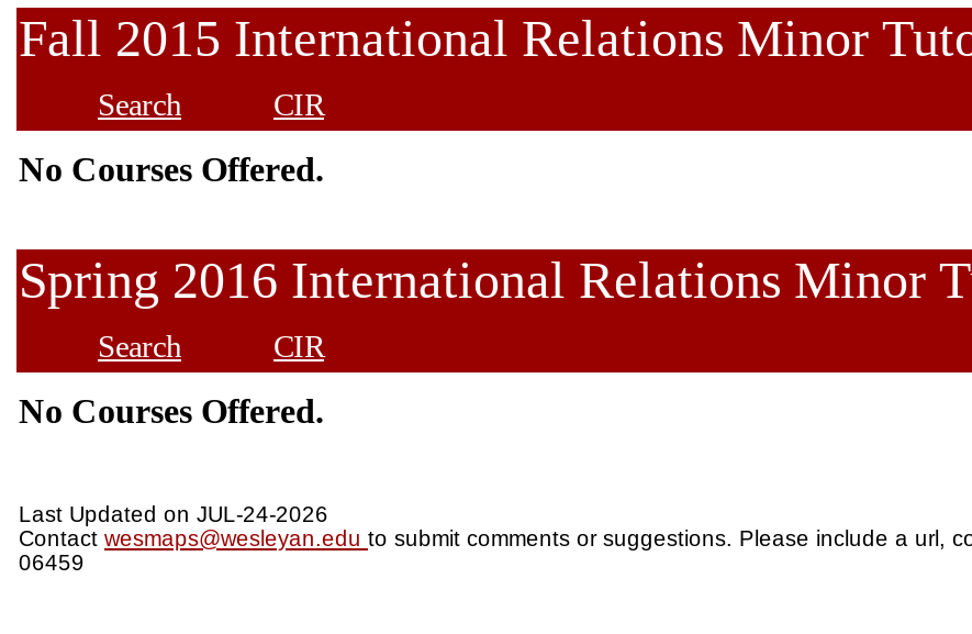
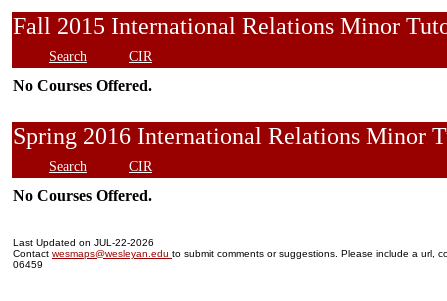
[19,502,328,526] Last Updated on JUL-24-2026 -> [13,237,154,248] Last Updated on JUL-22-2026

